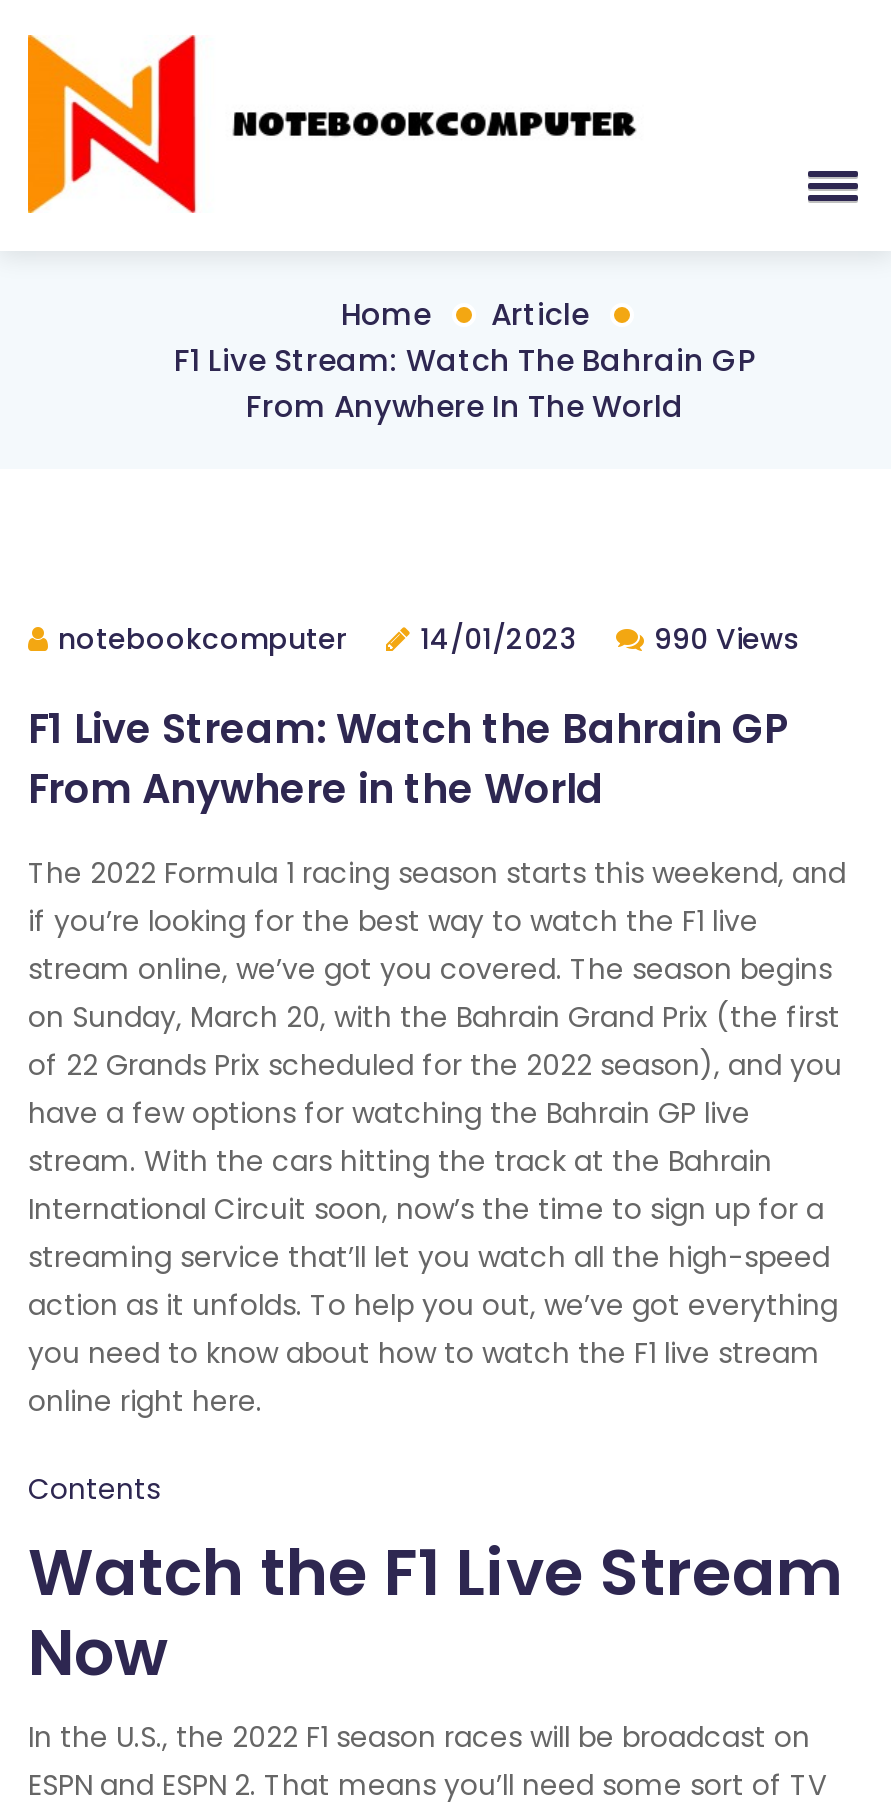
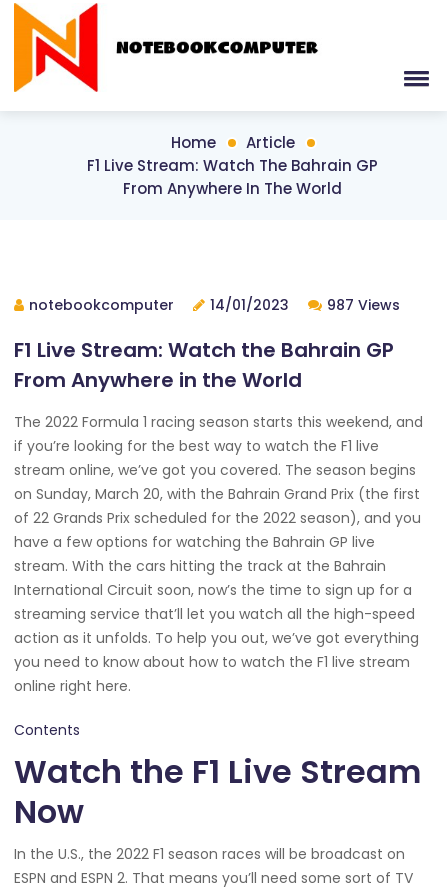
[58,618,800,658] notebookcomputer 14/01/2023 990 Views -> [29,295,400,315] notebookcomputer 14/01/2023 987 Views

